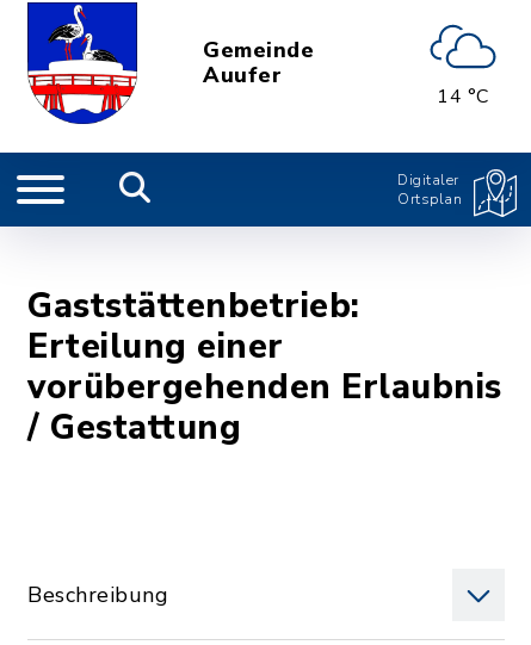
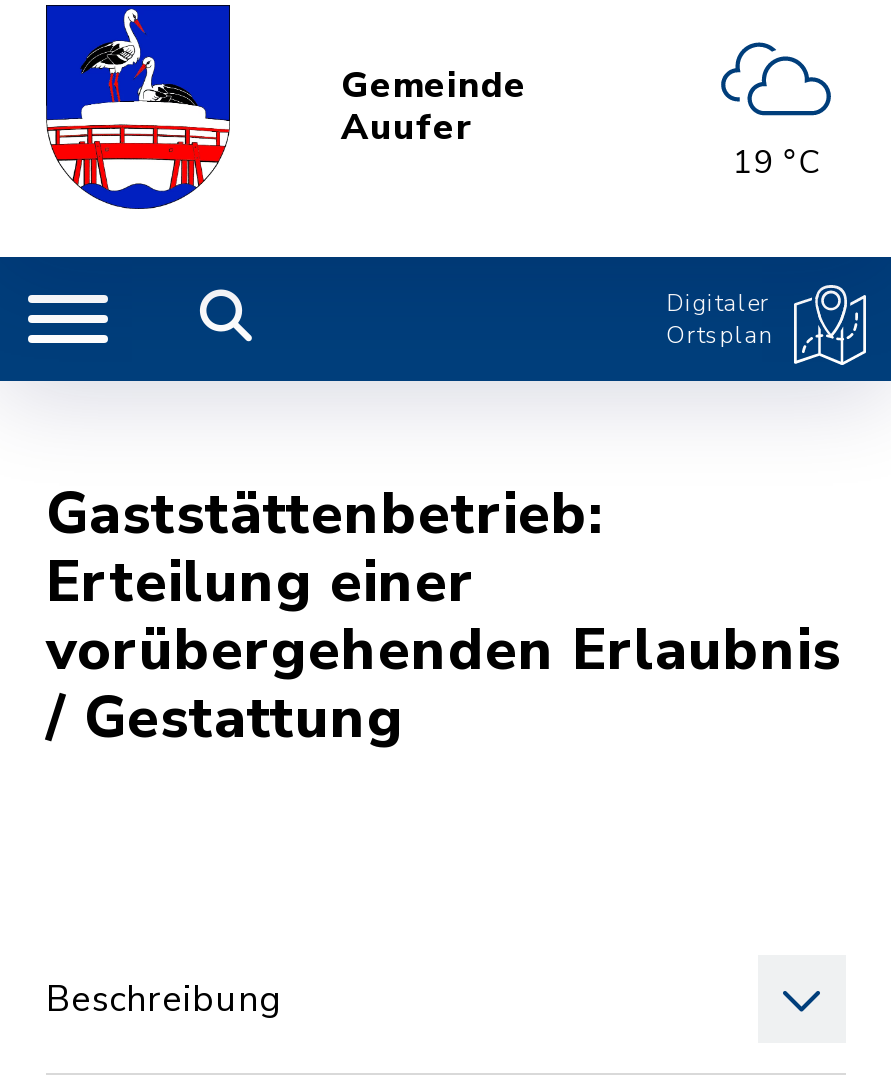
[437,83,489,109] 14 °C -> [732,140,820,184] 19 °C

